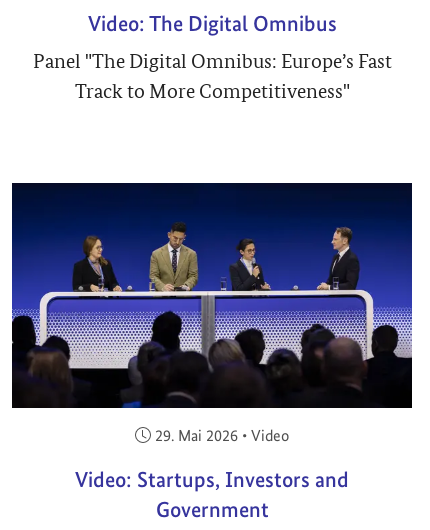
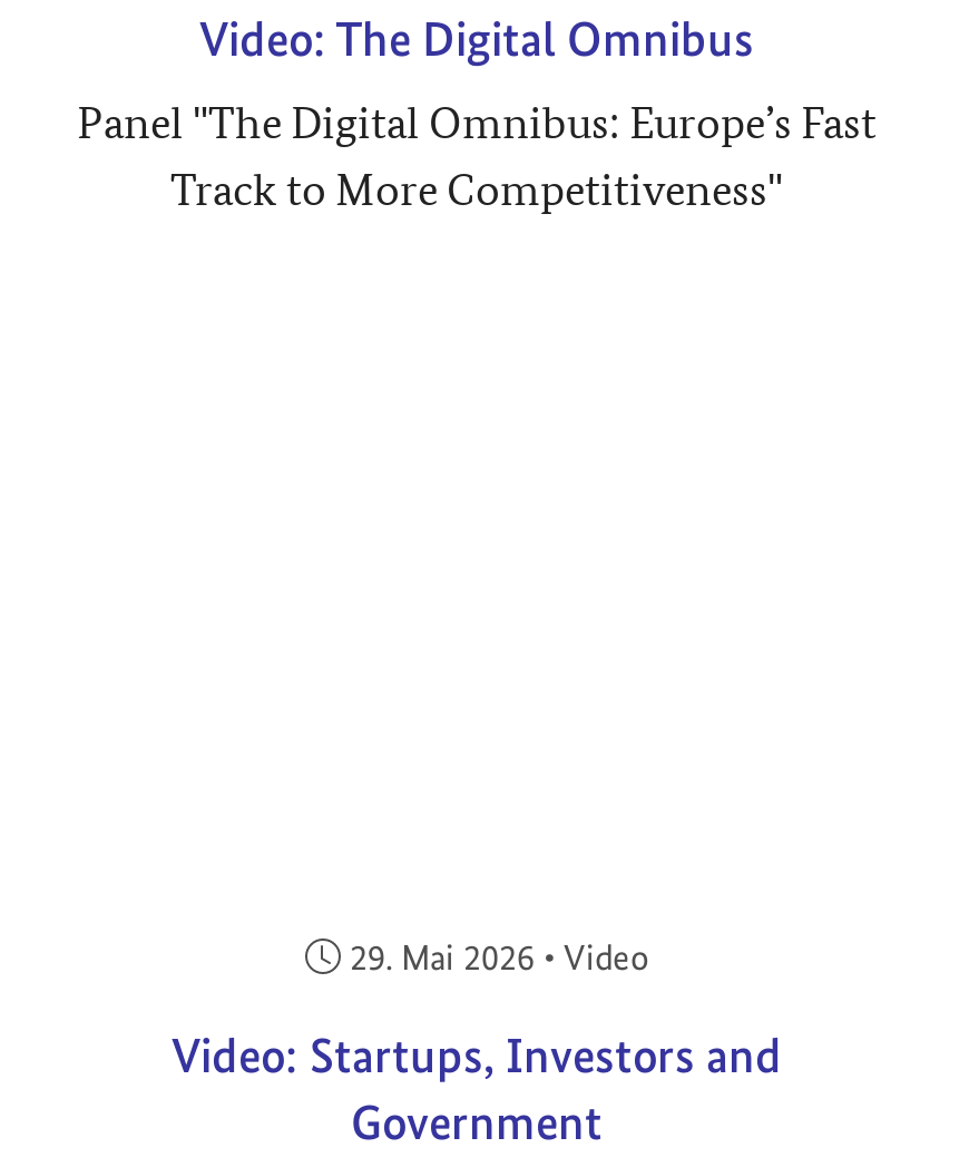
[11,182,413,409] [image] -> none

